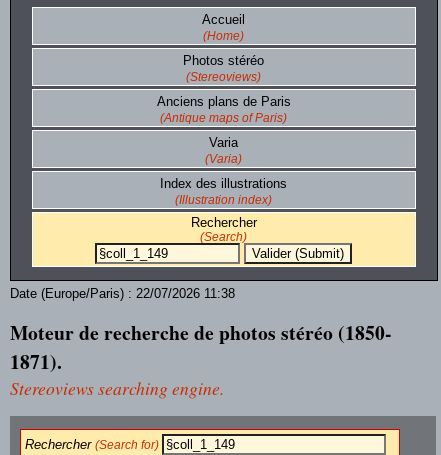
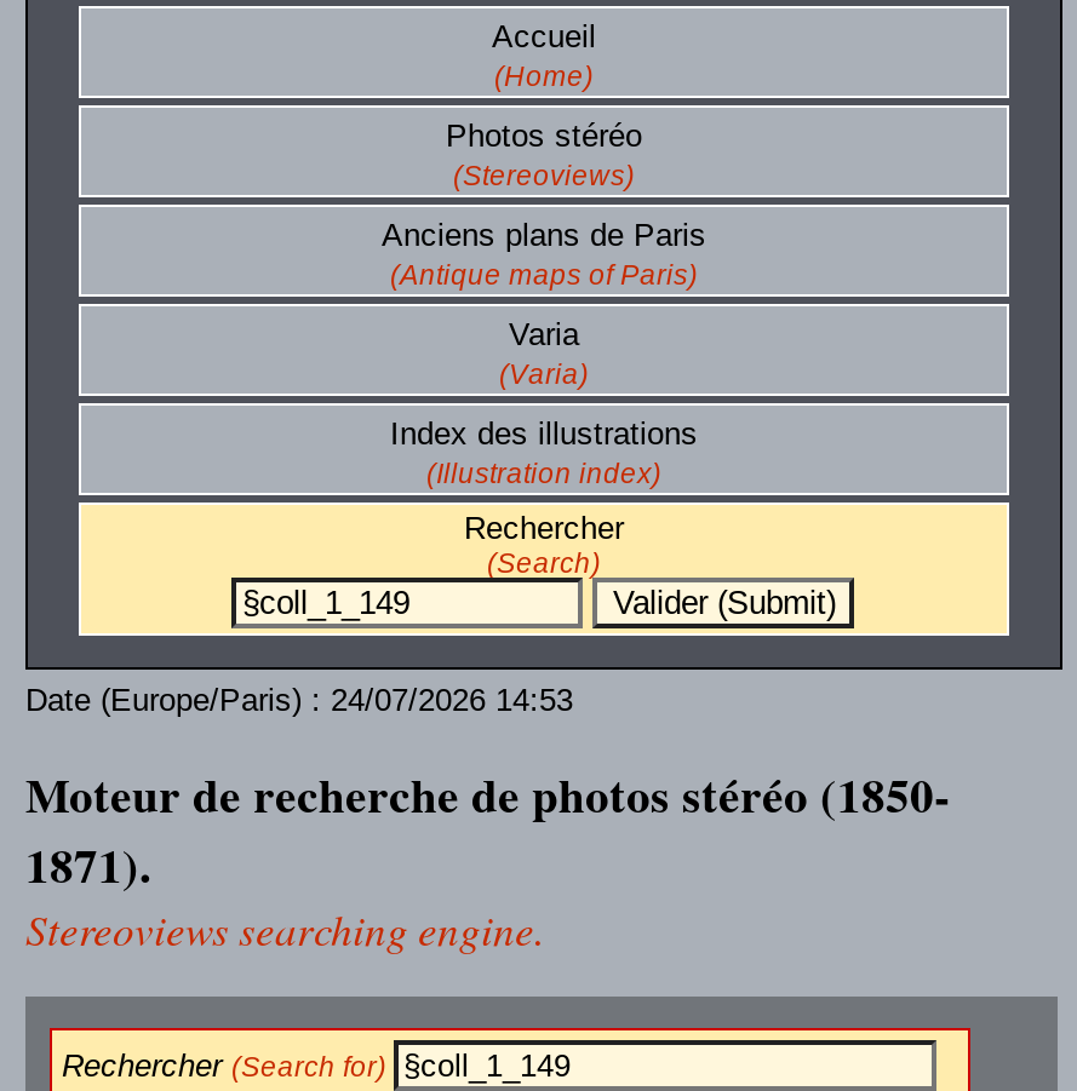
[10,286,235,301] Date (Europe/Paris) : 22/07/2026 11:38 -> [25,683,573,719] Date (Europe/Paris) : 24/07/2026 14:53

